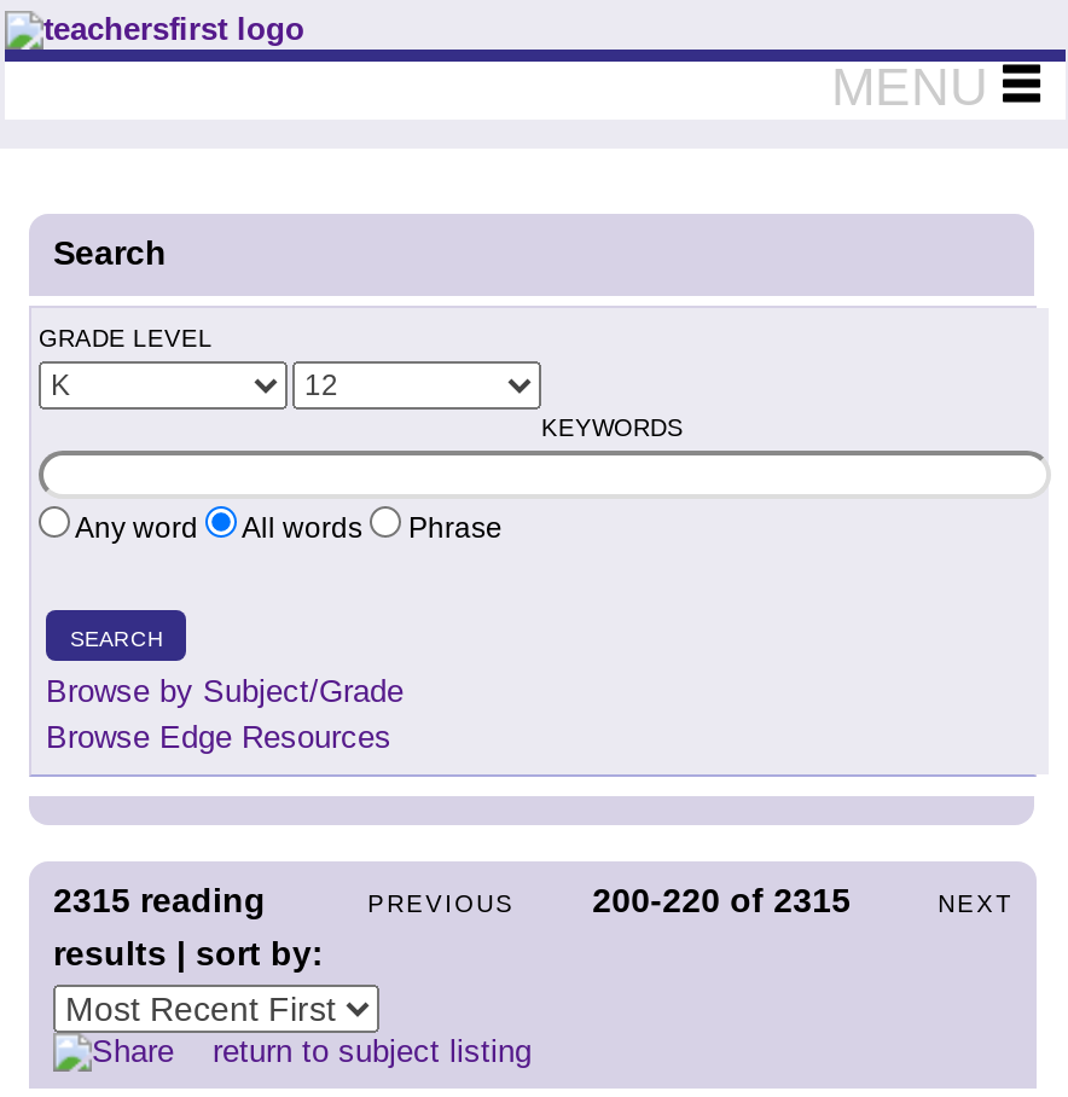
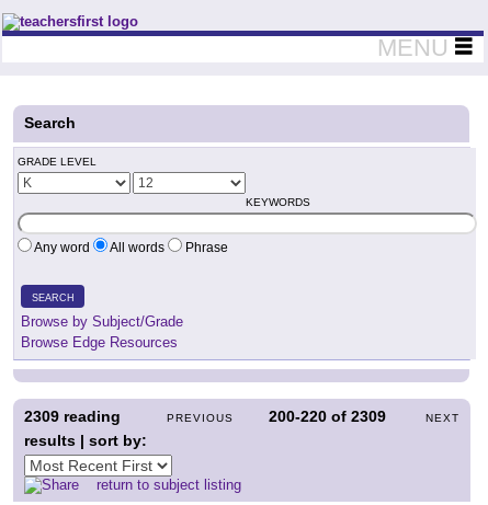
[53,881,266,919] 2315 reading -> [24,408,121,425] 2309 reading
[592,881,851,919] 200-220 of 2315 -> [269,408,386,425] 200-220 of 2309

